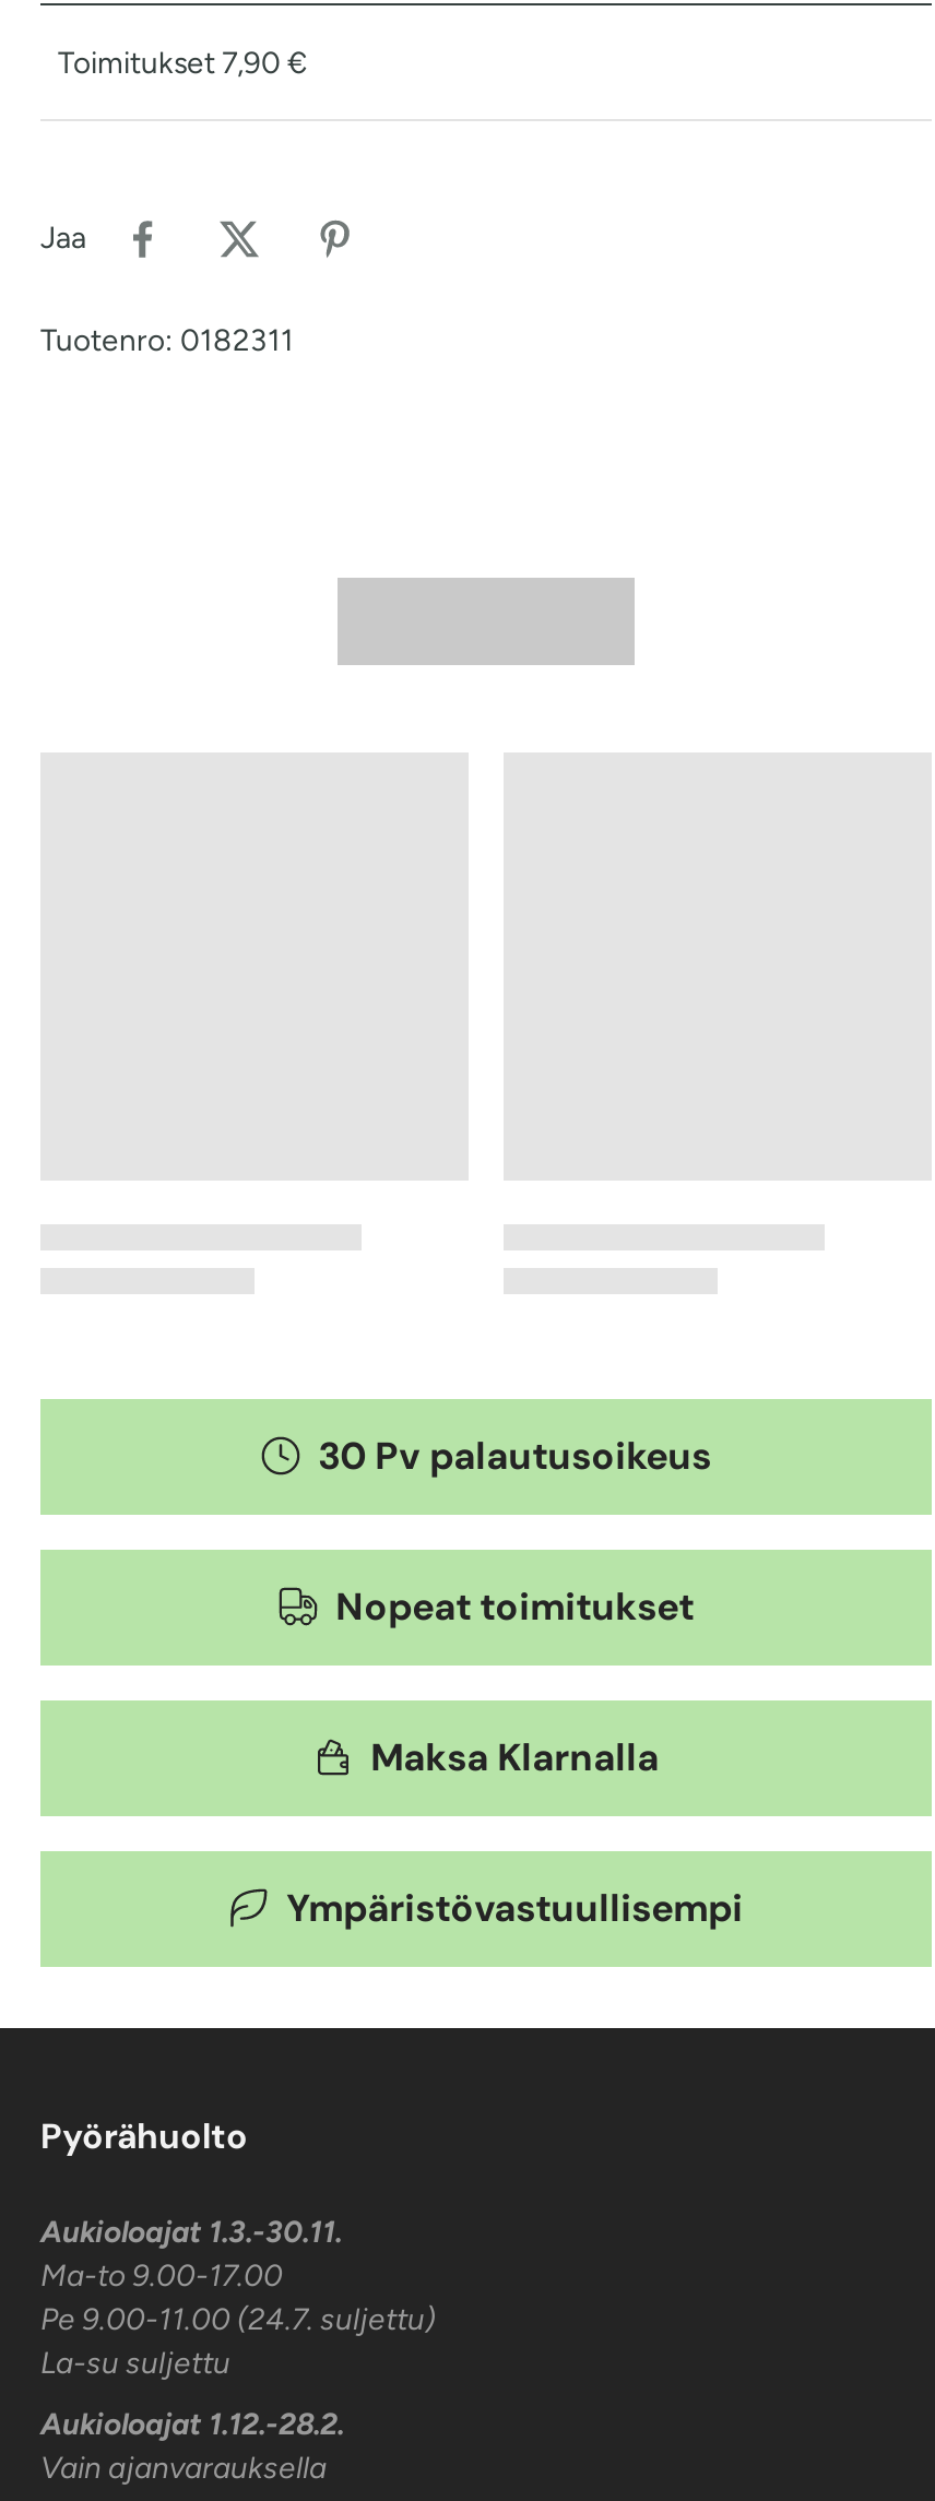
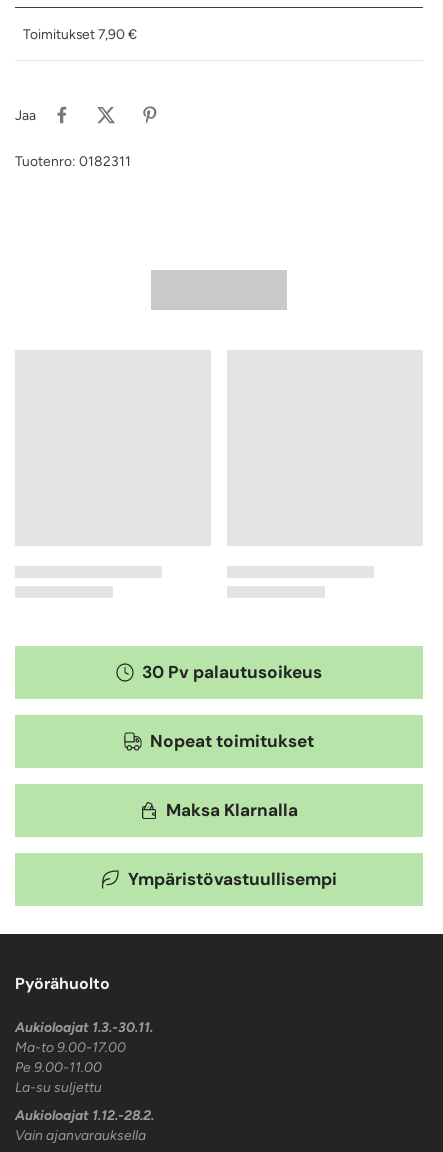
[40,2301,436,2336] Pe 9.00-11.00 (24.7. suljettu) -> [15,1059,102,1075] Pe 9.00-11.00

